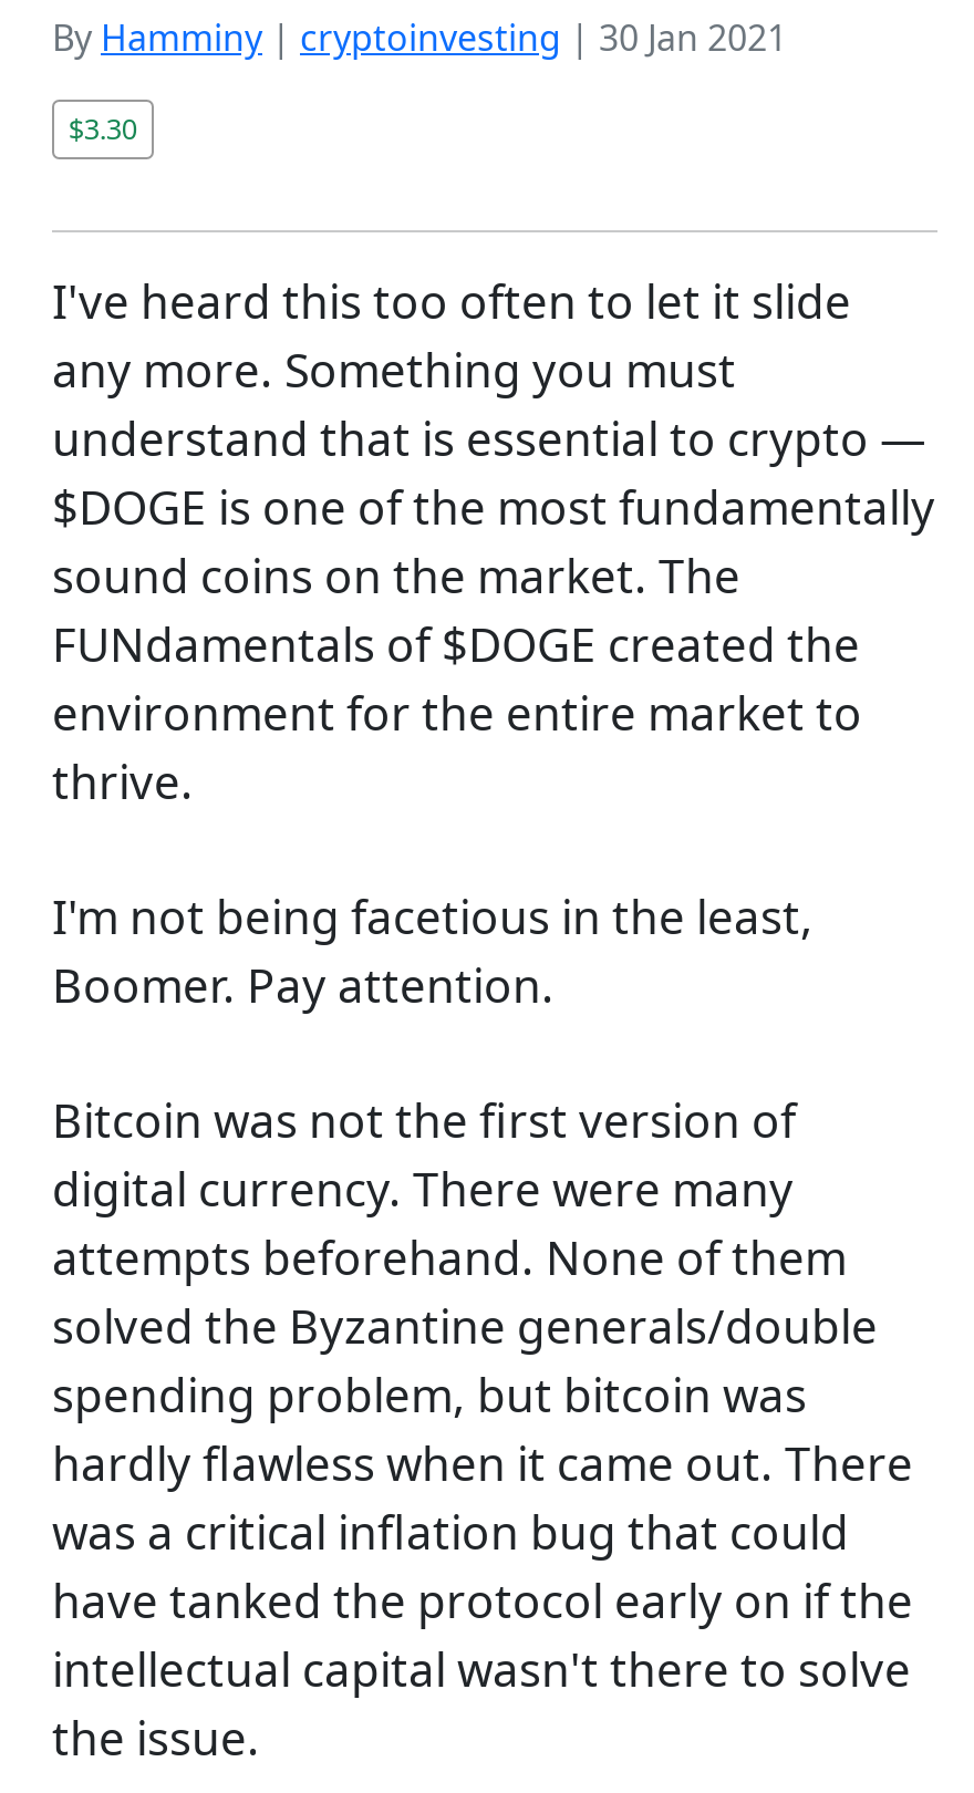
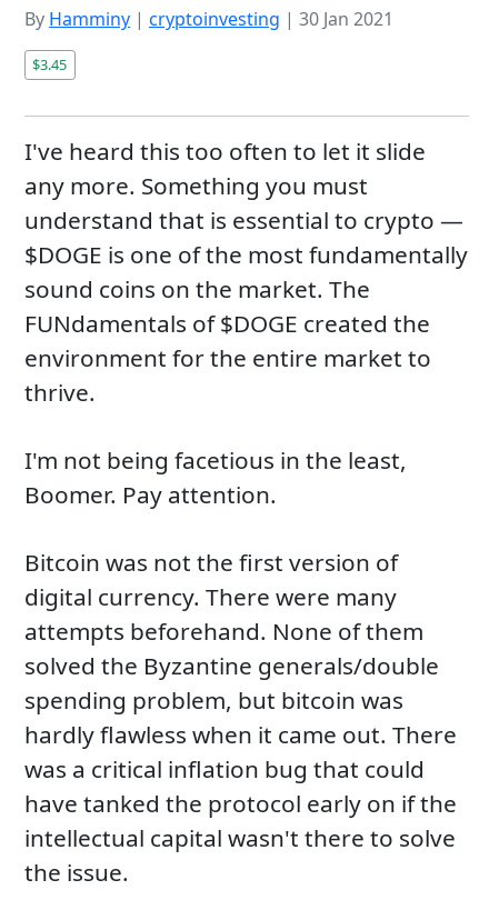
[68,108,137,148] $3.30 -> [33,54,67,74] $3.45

